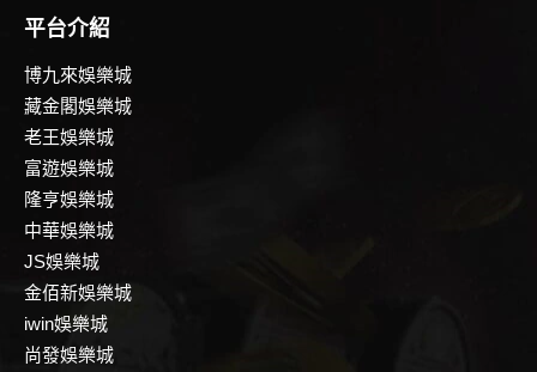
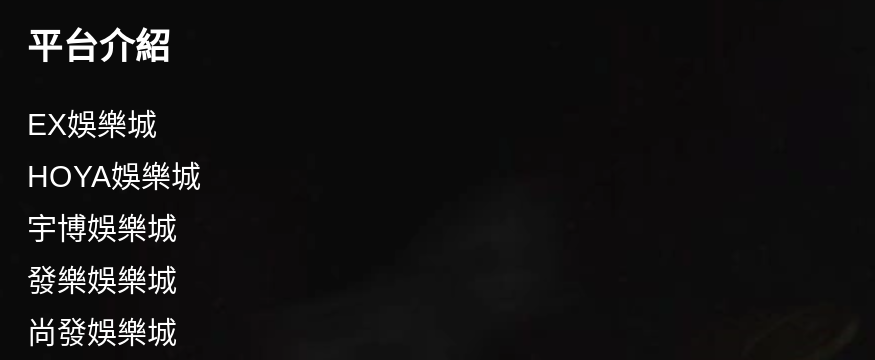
[24,65,132,334] 博九來娛樂城 | 藏金閣娛樂城 | 老王娛樂城 | 富遊娛樂城 | 隆亨娛樂城 | 中華娛樂城 | JS娛樂城 | 金佰新娛樂城 | iwin娛樂城 -> [27,107,201,297] EX娛樂城 | HOYA娛樂城 | 宇博娛樂城 | 發樂娛樂城

